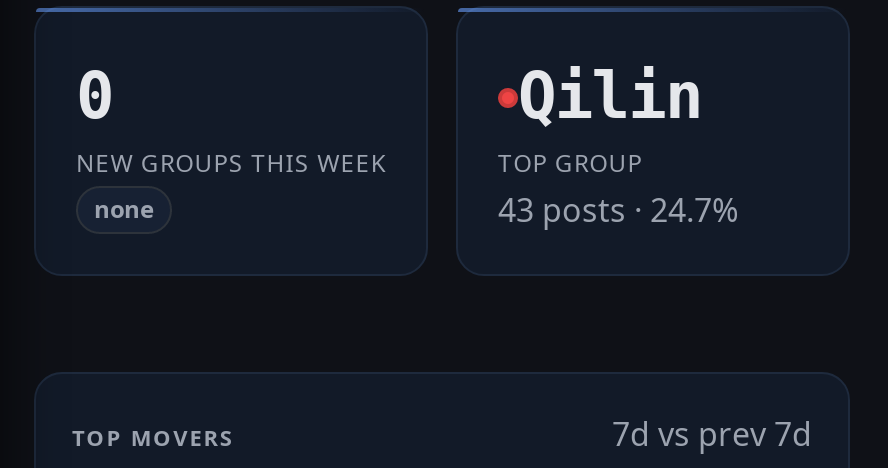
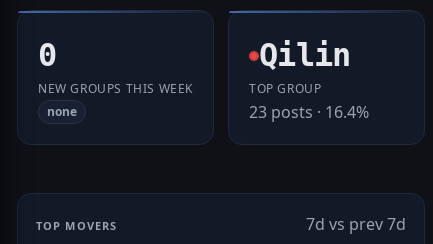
[498,189,738,233] 43 posts · 24.7% -> [249,101,369,123] 23 posts · 16.4%

